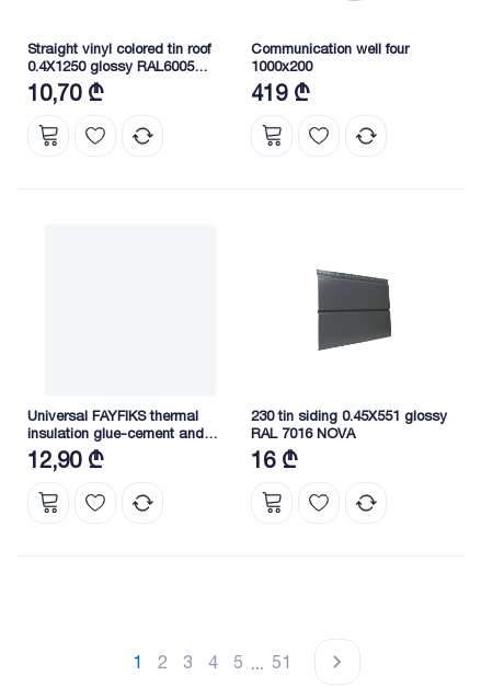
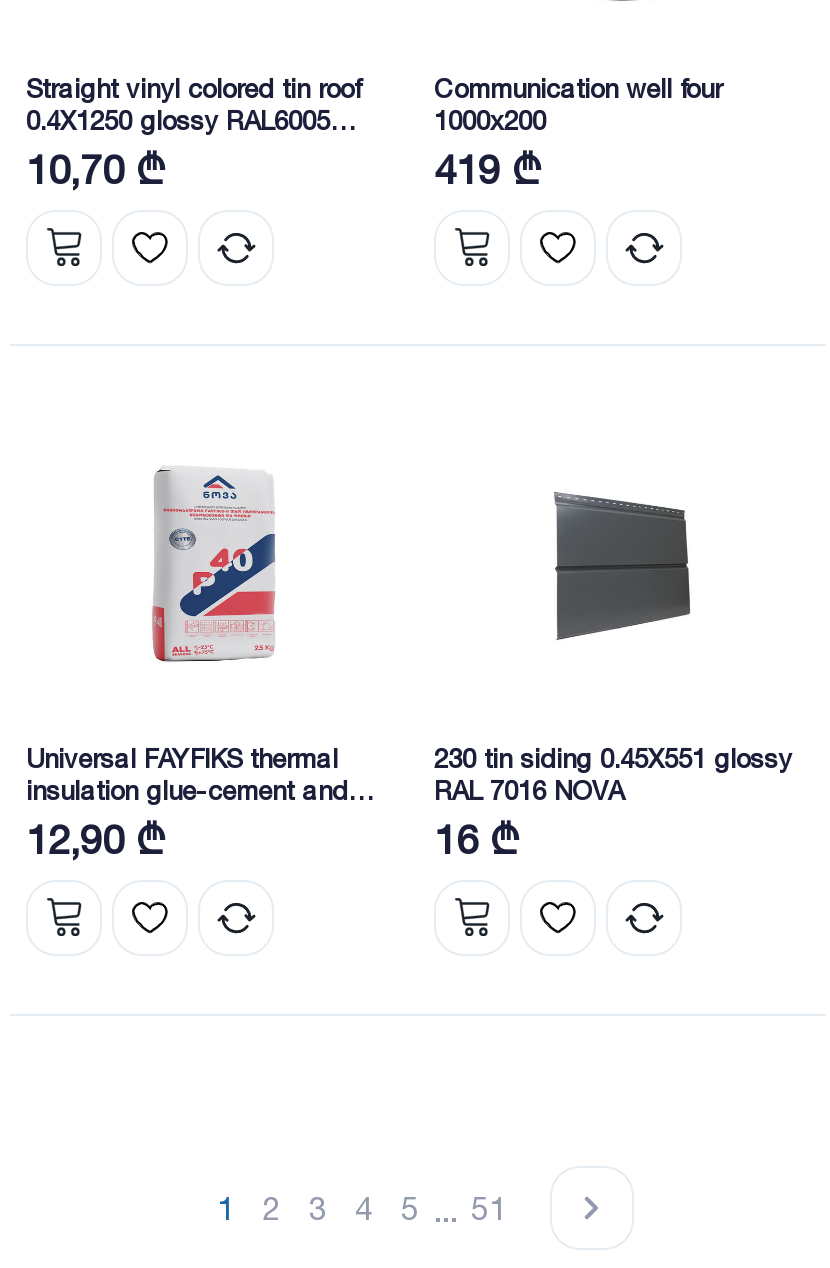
none -> [150,468,276,664] [image]

